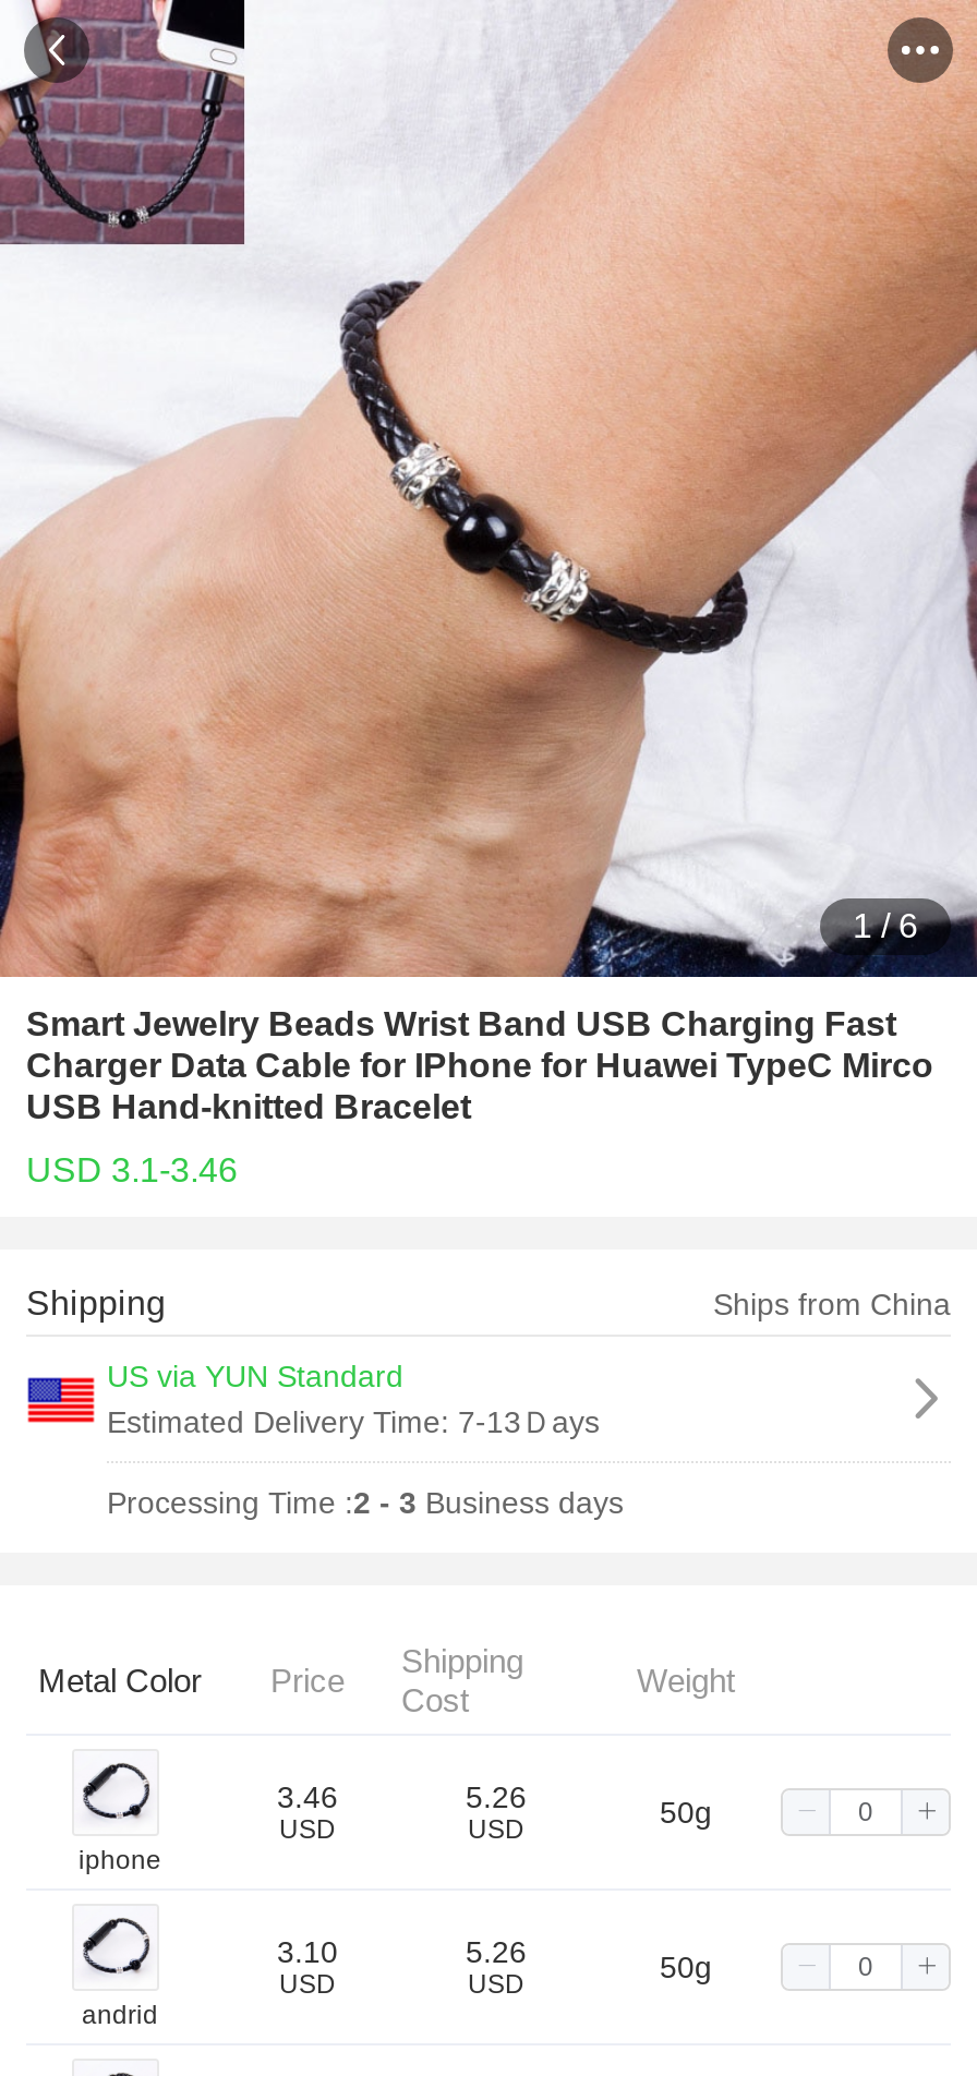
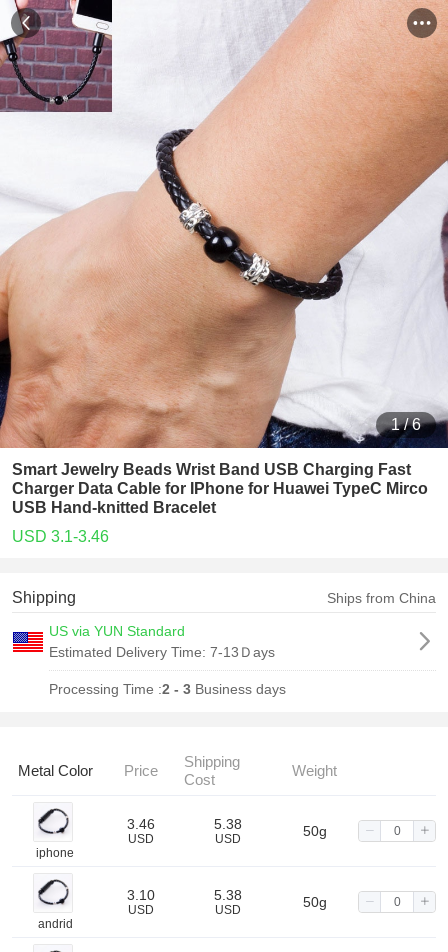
[466,1779,527,1814] 5.26 -> [213,816,241,832] 5.38
[466,1934,527,1969] 5.26 -> [213,887,241,903] 5.38

